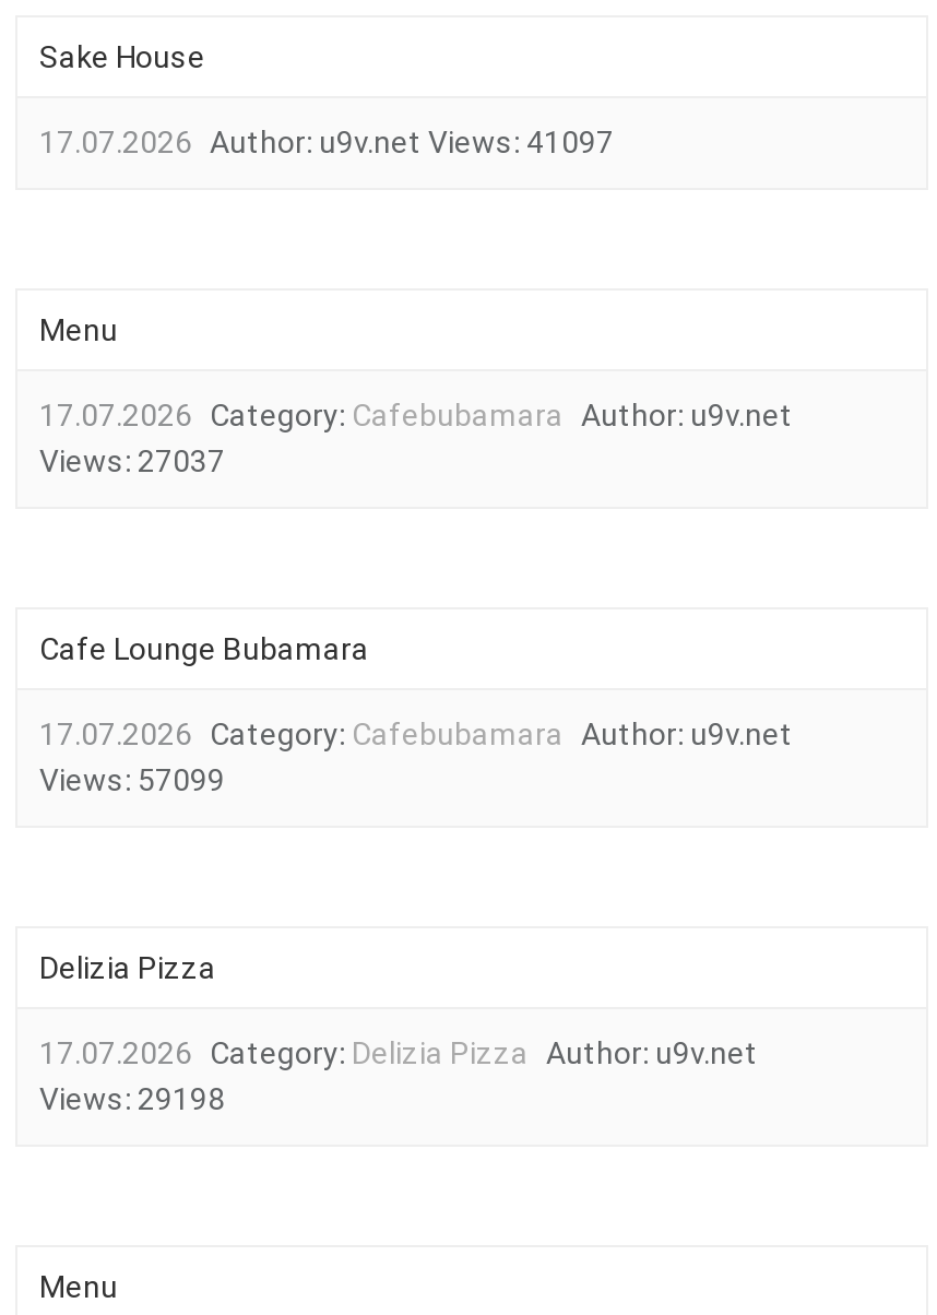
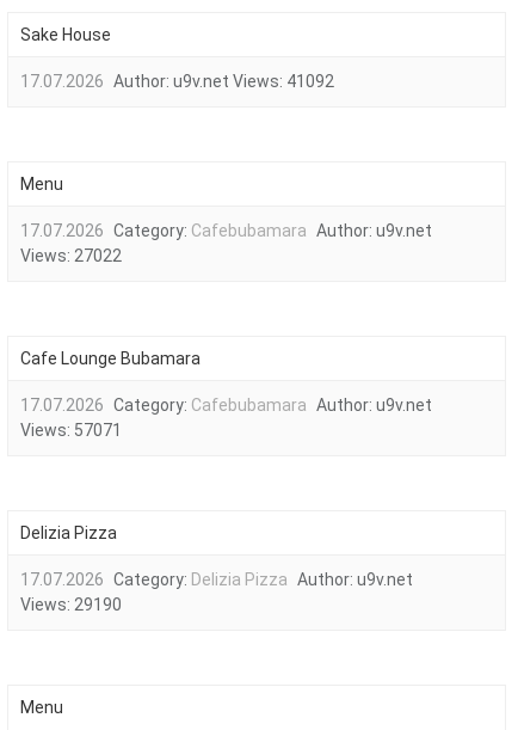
[39,125,614,159] 17.07.2026 Author: u9v.net Views: 41097 -> [20,72,334,91] 17.07.2026 Author: u9v.net Views: 41092
[39,443,225,478] Views: 27037 -> [20,246,122,265] Views: 27022
[39,762,225,797] Views: 57099 -> [20,421,122,440] Views: 57071
[39,1081,225,1116] Views: 29198 -> [20,595,122,614] Views: 29190

